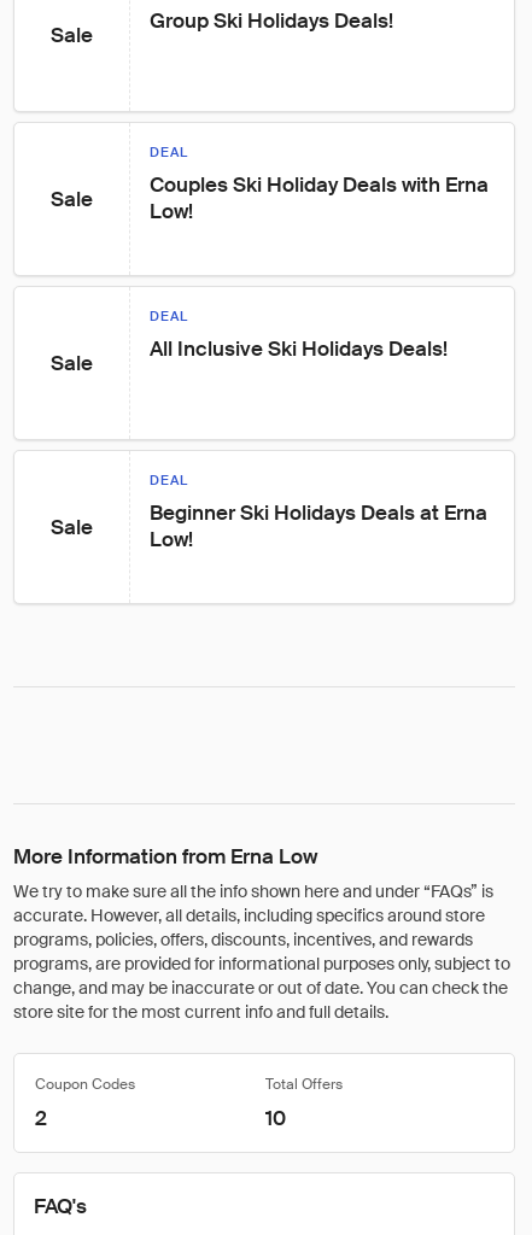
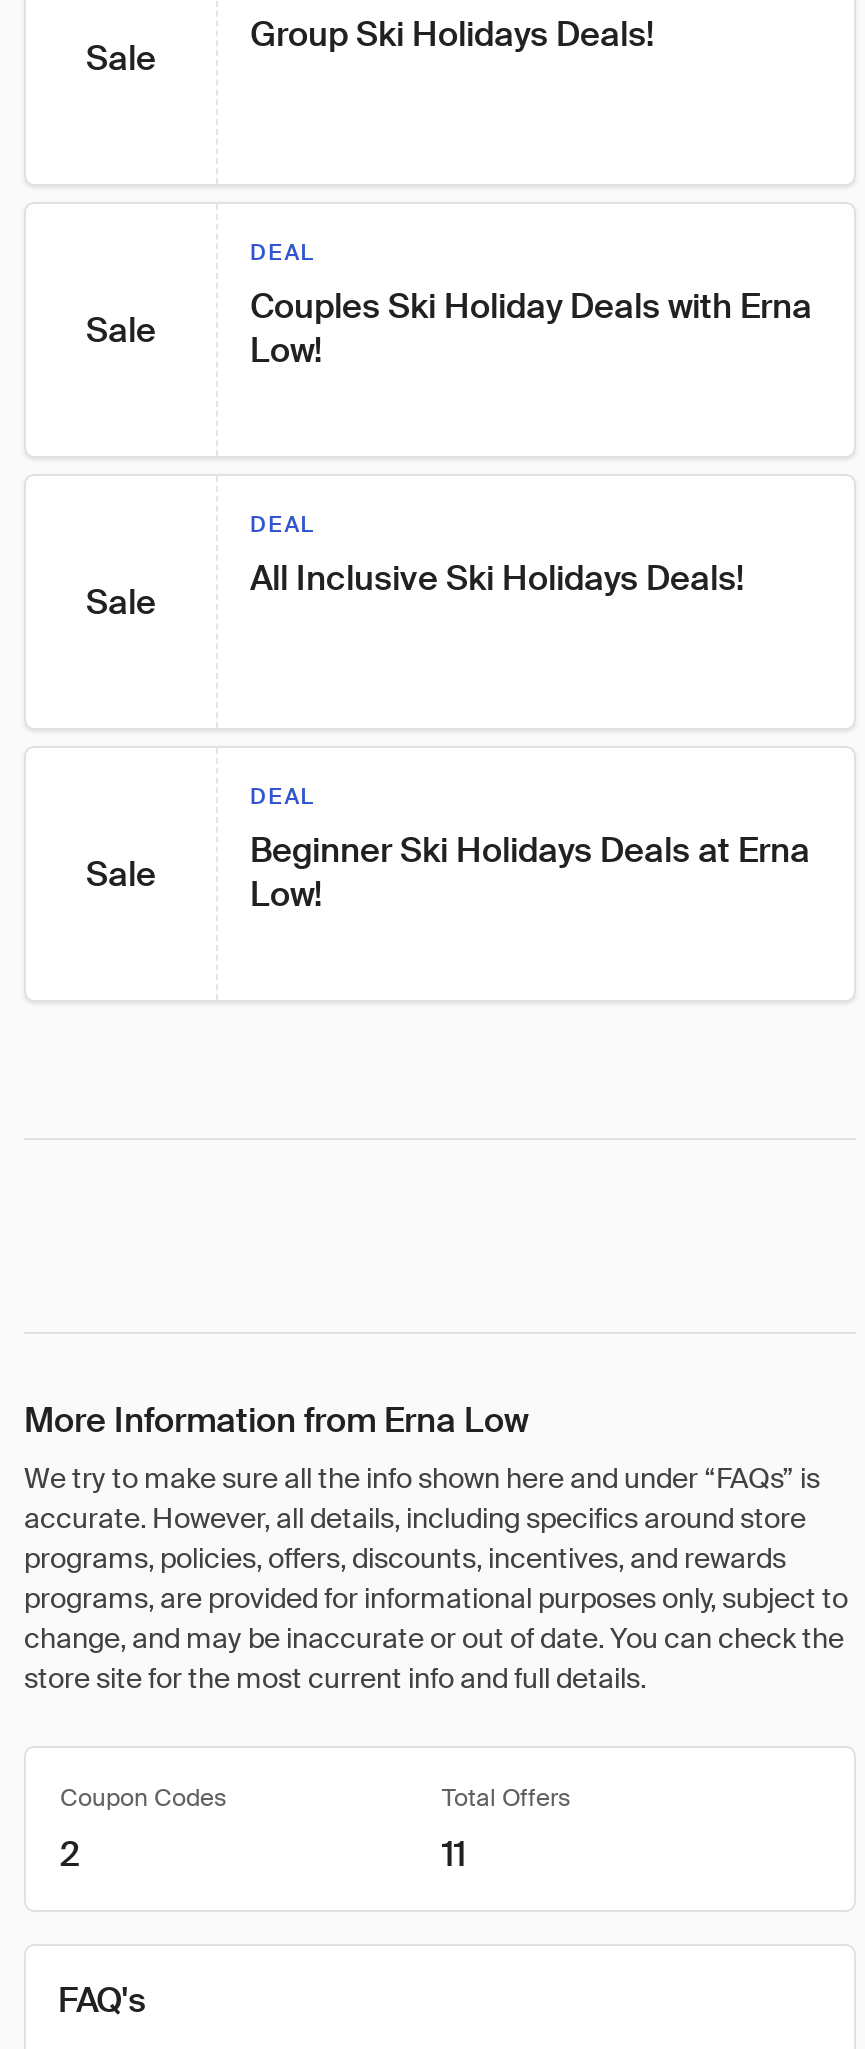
[265,1105,286,1131] 10 -> [442,1832,466,1876] 11

